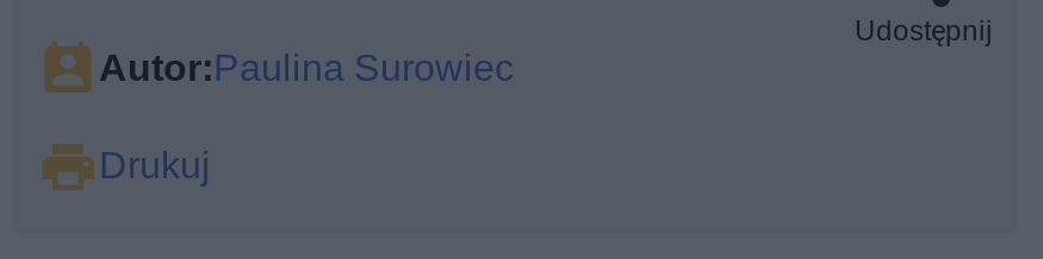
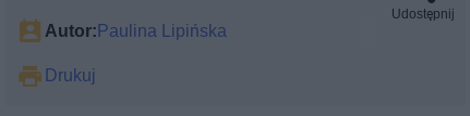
[99,46,514,91] Autor:Paulina Surowiec -> [45,21,227,41] Autor:Paulina Lipińska

